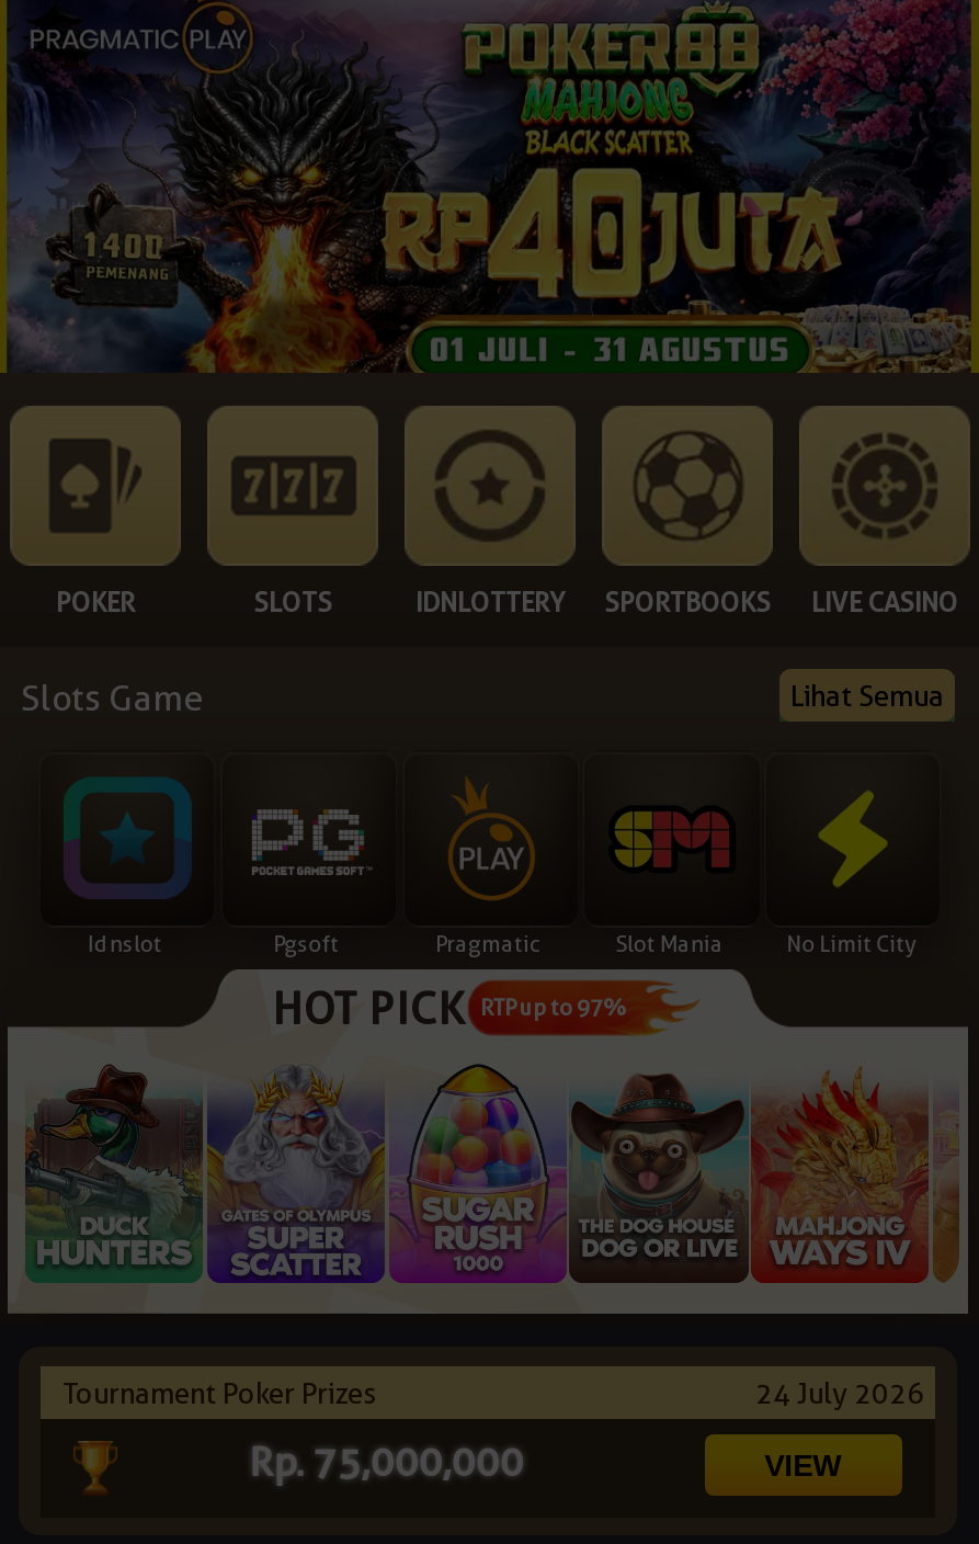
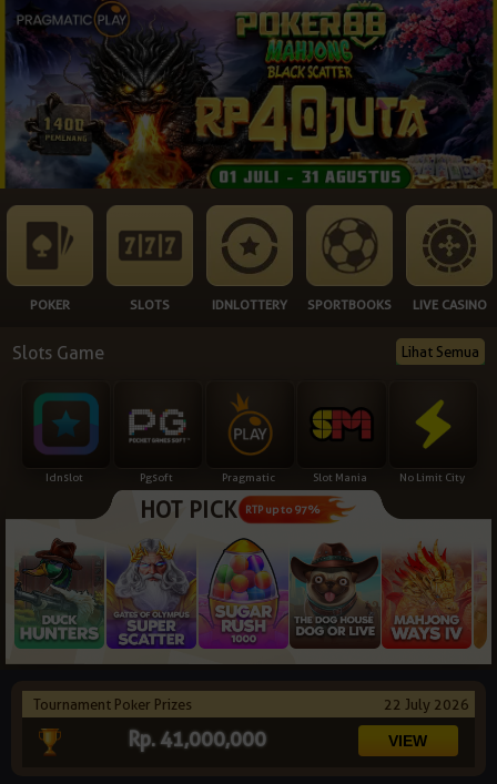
[755,1376,924,1411] 24 July 2026 -> [384,696,469,713] 22 July 2026
[249,1439,523,1485] Rp. 75,000,000 -> [128,728,266,751] Rp. 41,000,000

